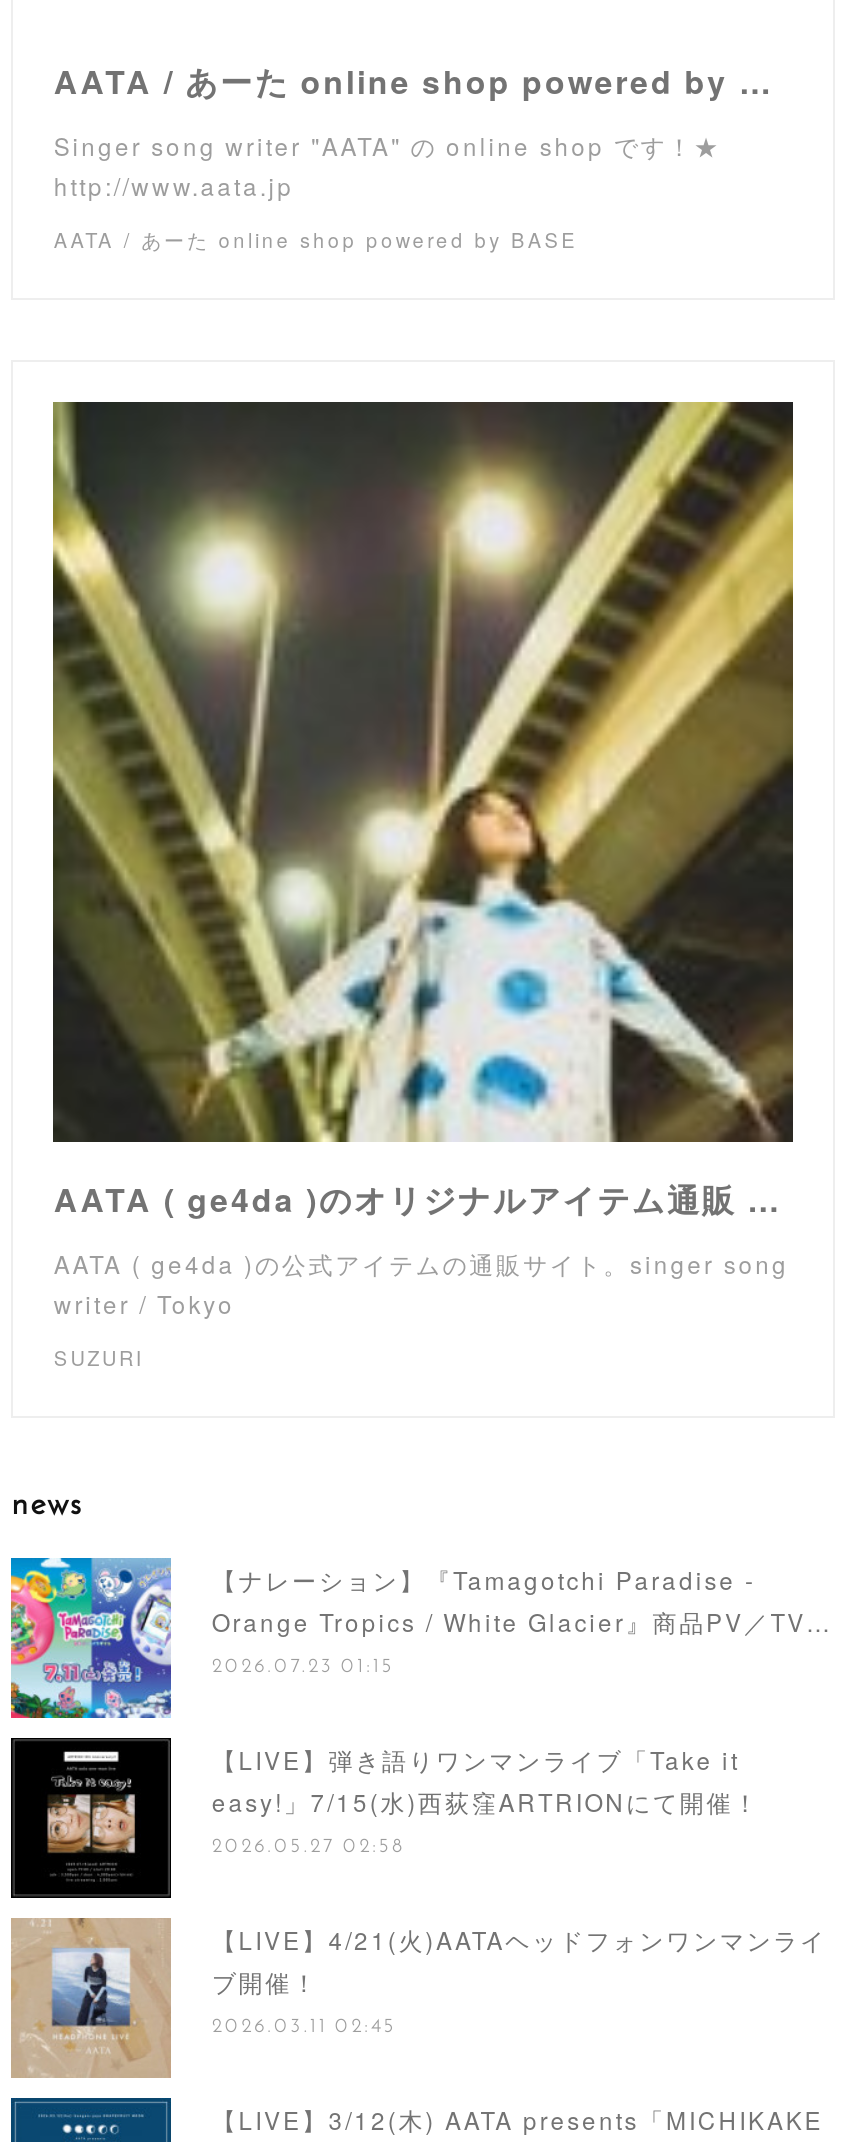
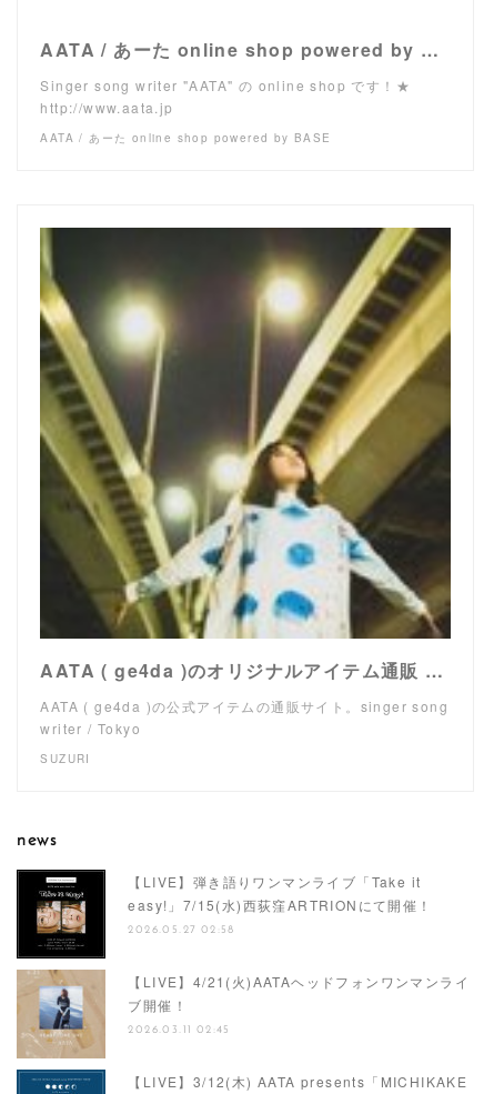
[9,1556,833,1720] [image] | 【ナレーション】『Tamagotchi Paradise - | Orange Tropics / White Glacier』商品PV／TV… | 2026.07.23 01:15 -> none

